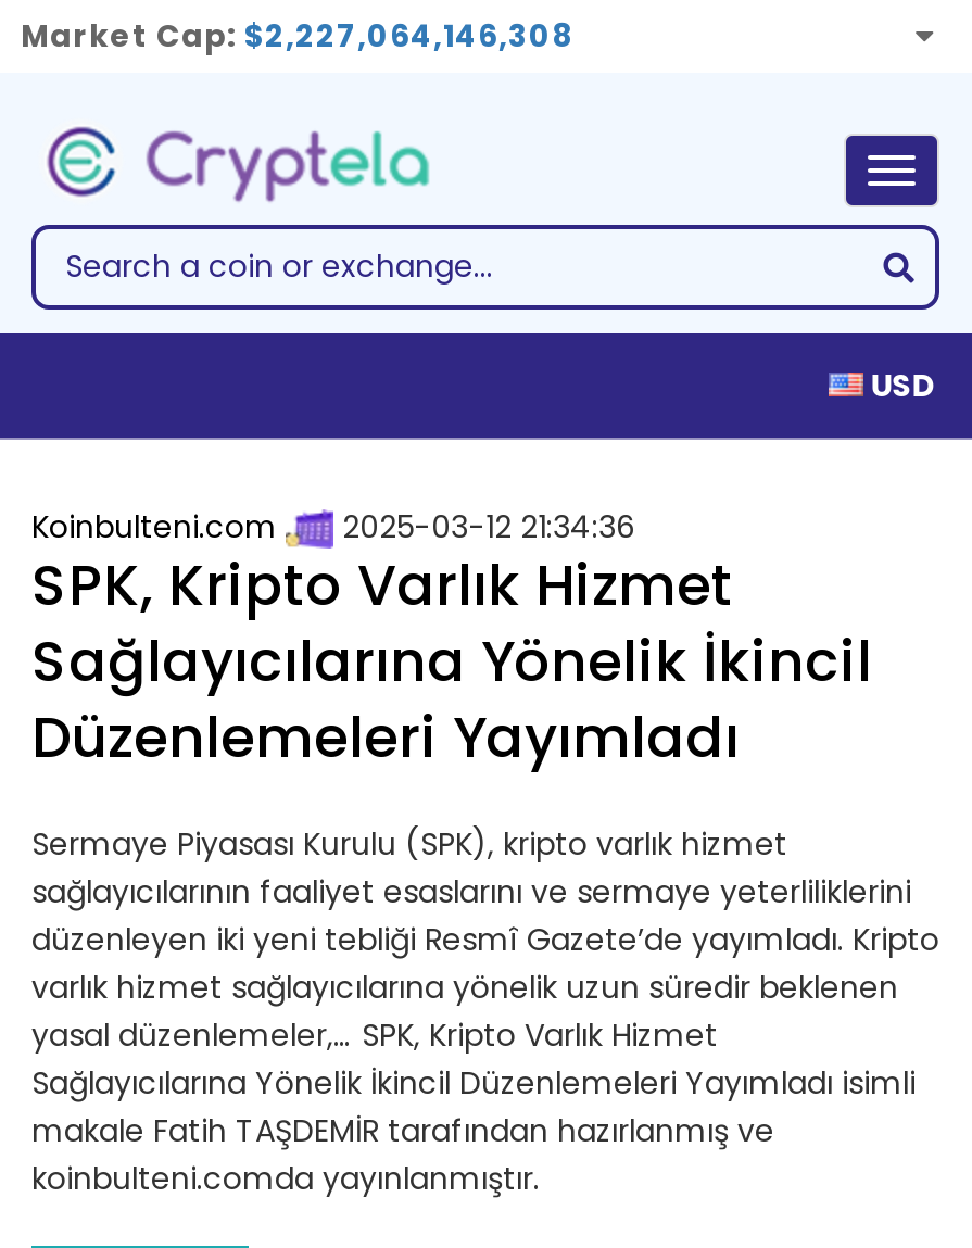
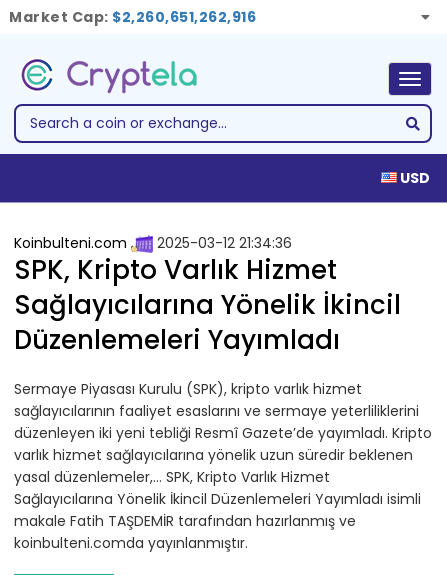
[21,14,572,58] Market Cap: $2,227,064,146,308 -> [9,7,256,27] Market Cap: $2,260,651,262,916

